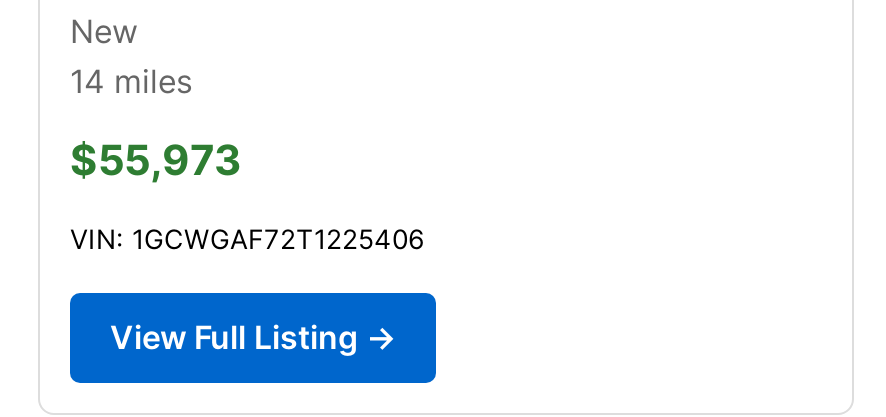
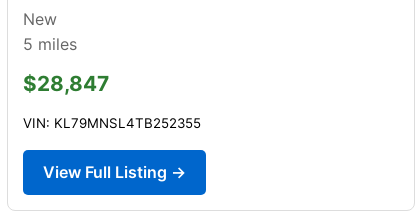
[70,61,192,101] 14 miles -> [23,34,77,54] 5 miles
[70,135,242,185] $55,973 -> [23,71,109,96] $28,847
[70,223,424,255] VIN: 1GCWGAF72T1225406 -> [23,115,201,131] VIN: KL79MNSL4TB252355

